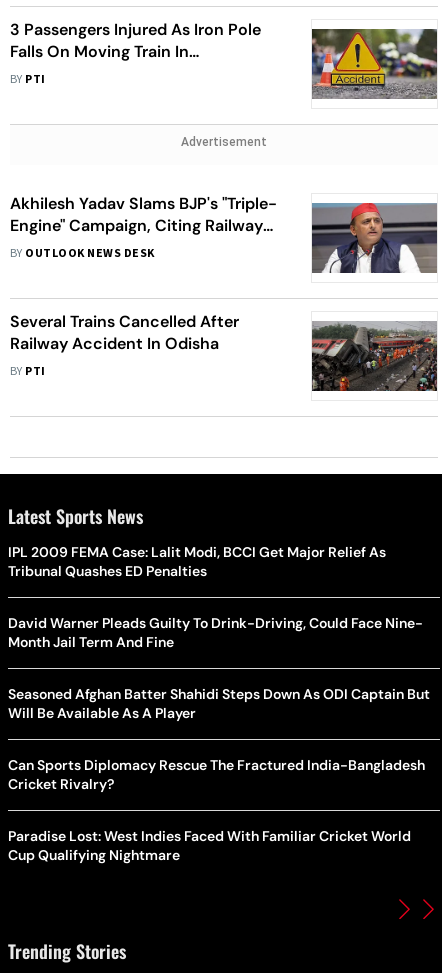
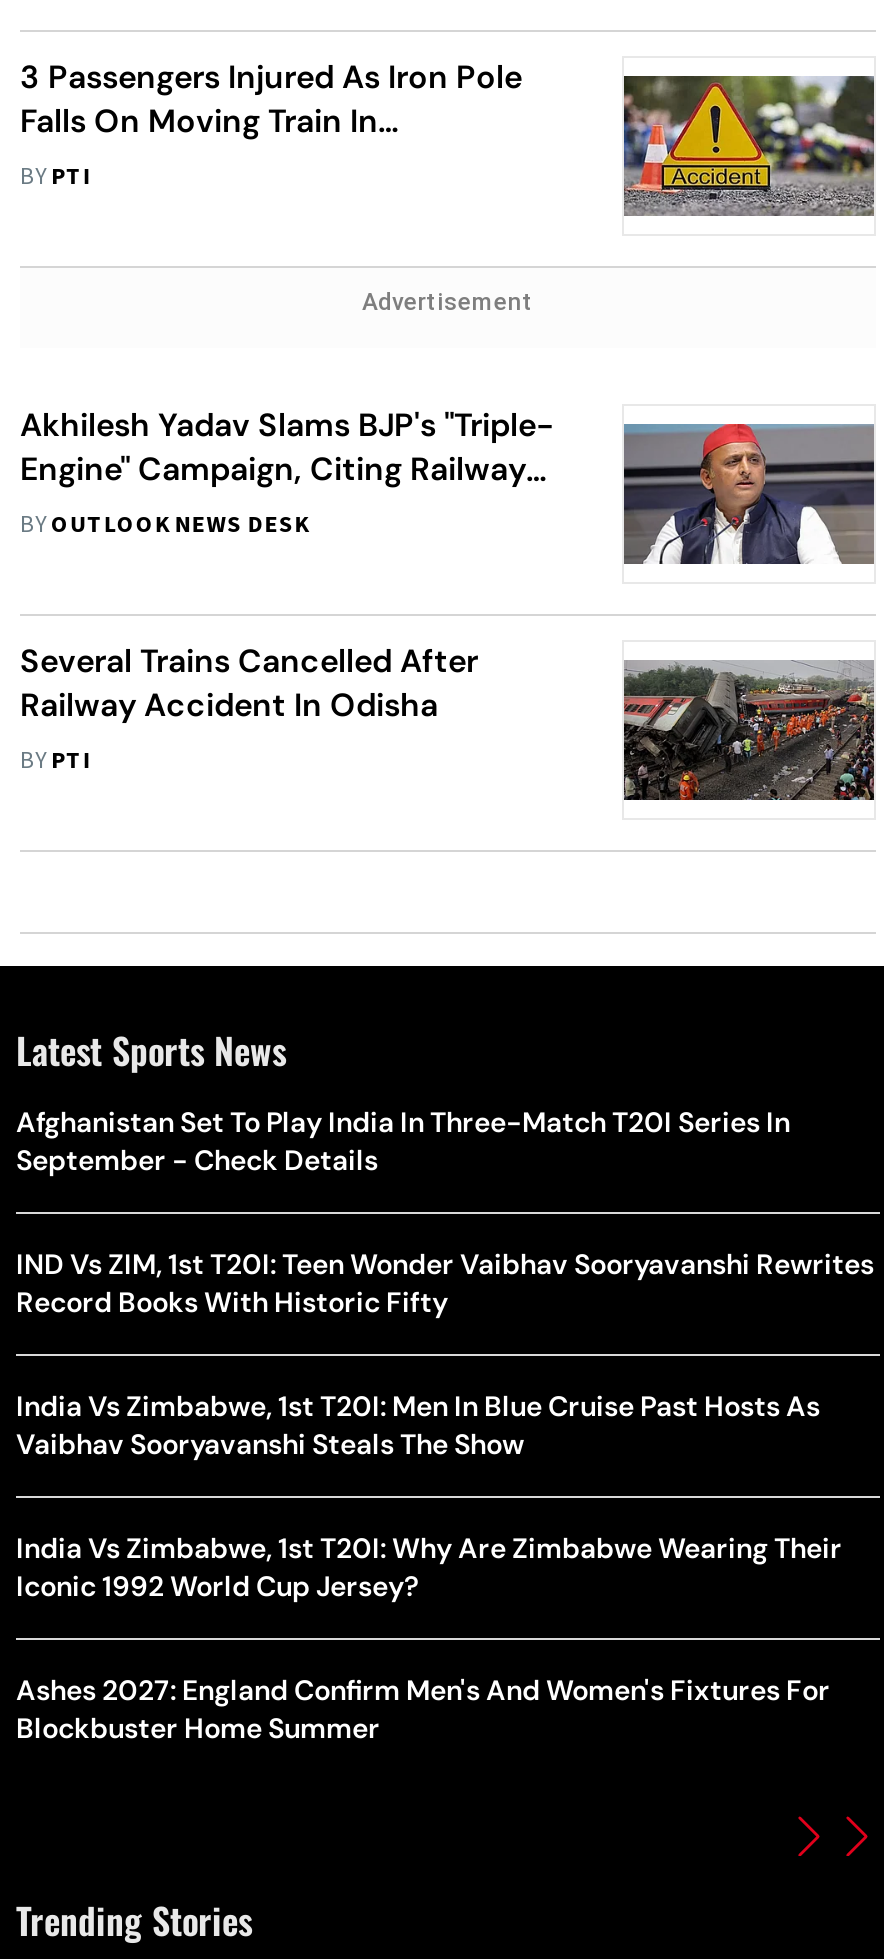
[8,543,386,580] IPL 2009 FEMA Case: Lalit Modi, BCCI Get Major Relief As | Tribunal Quashes ED Penalties -> [16,1105,790,1179] Afghanistan Set To Play India In Three-Match T20I Series In | September - Check Details
[8,614,423,651] David Warner Pleads Guilty To Drink-Driving, Could Face Nine- | Month Jail Term And Fine -> [16,1247,874,1321] IND Vs ZIM, 1st T20I: Teen Wonder Vaibhav Sooryavanshi Rewrites | Record Books With Historic Fifty
[8,685,430,722] Seasoned Afghan Batter Shahidi Steps Down As ODI Captain But | Will Be Available As A Player -> [16,1389,820,1463] India Vs Zimbabwe, 1st T20I: Men In Blue Cruise Past Hosts As | Vaibhav Sooryavanshi Steals The Show
[8,756,425,793] Can Sports Diplomacy Rescue The Fractured India-Bangladesh | Cricket Rivalry? -> [16,1531,842,1605] India Vs Zimbabwe, 1st T20I: Why Are Zimbabwe Wearing Their | Iconic 1992 World Cup Jersey?
[8,827,411,864] Paradise Lost: West Indies Faced With Familiar Cricket World | Cup Qualifying Nightmare -> [16,1673,830,1747] Ashes 2027: England Confirm Men's And Women's Fixtures For | Blockbuster Home Summer

